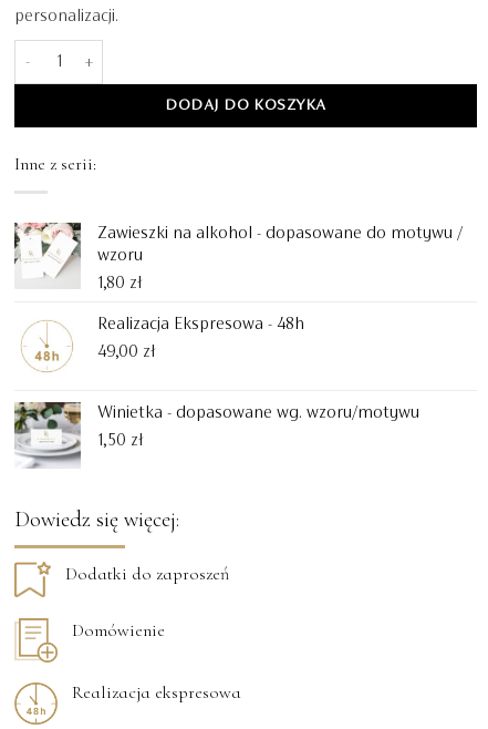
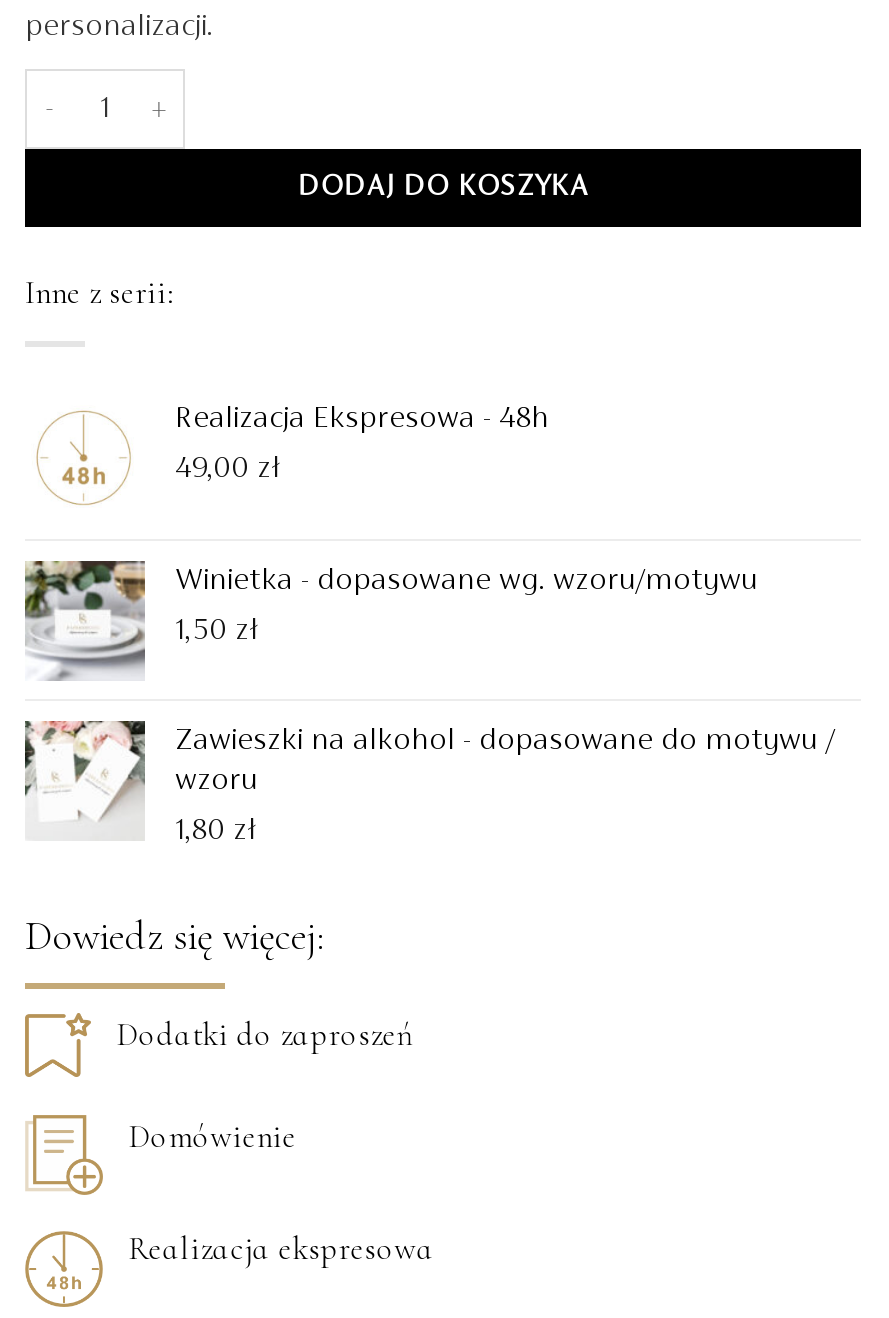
moved [13,222,463,292] -> [25,719,835,846]: [image] | Zawieszki na alkohol - dopasowane do motywu / | wzoru | 1,80 zł
moved [12,315,419,470] -> [21,402,757,683]: [image] | Realizacja Ekspresowa - 48h | 49,00 zł | Winietka - dopasowane wg. wzoru/motywu | 1,50 zł

